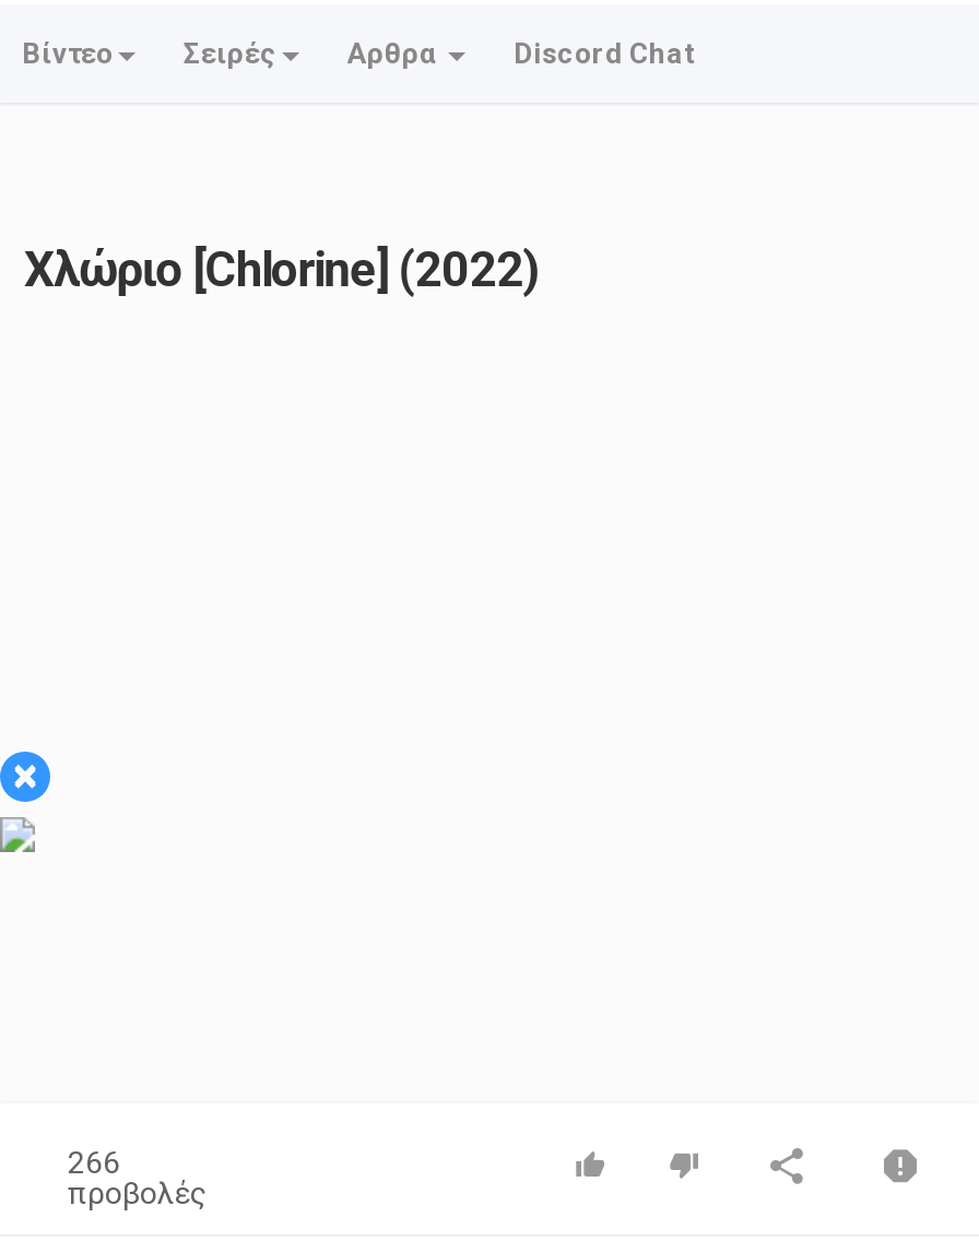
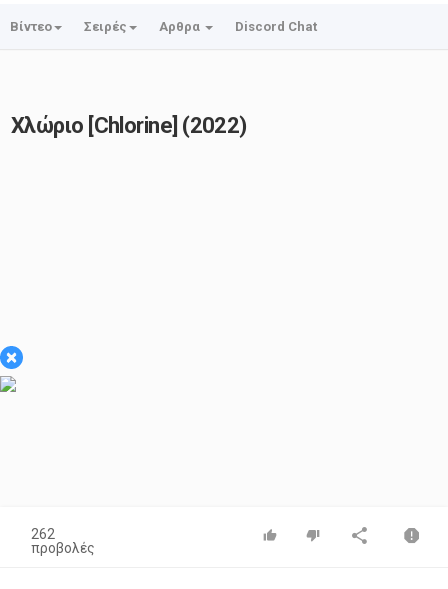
[68,1145,120,1180] 266 -> [31,526,55,542] 262

